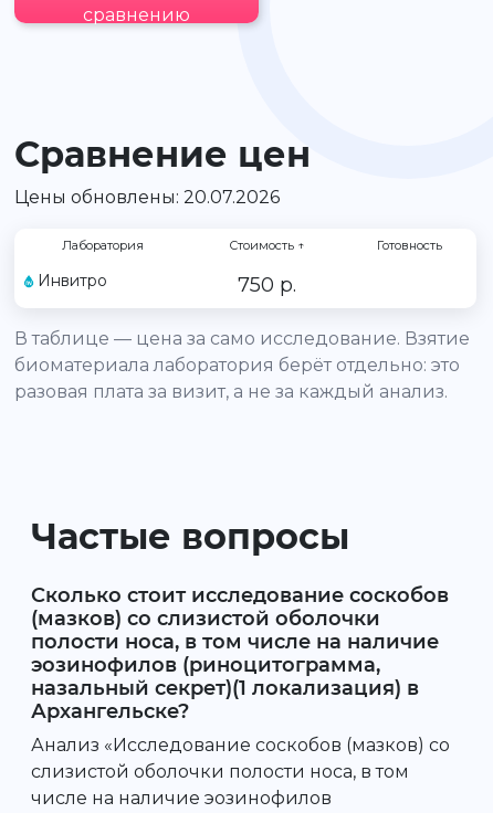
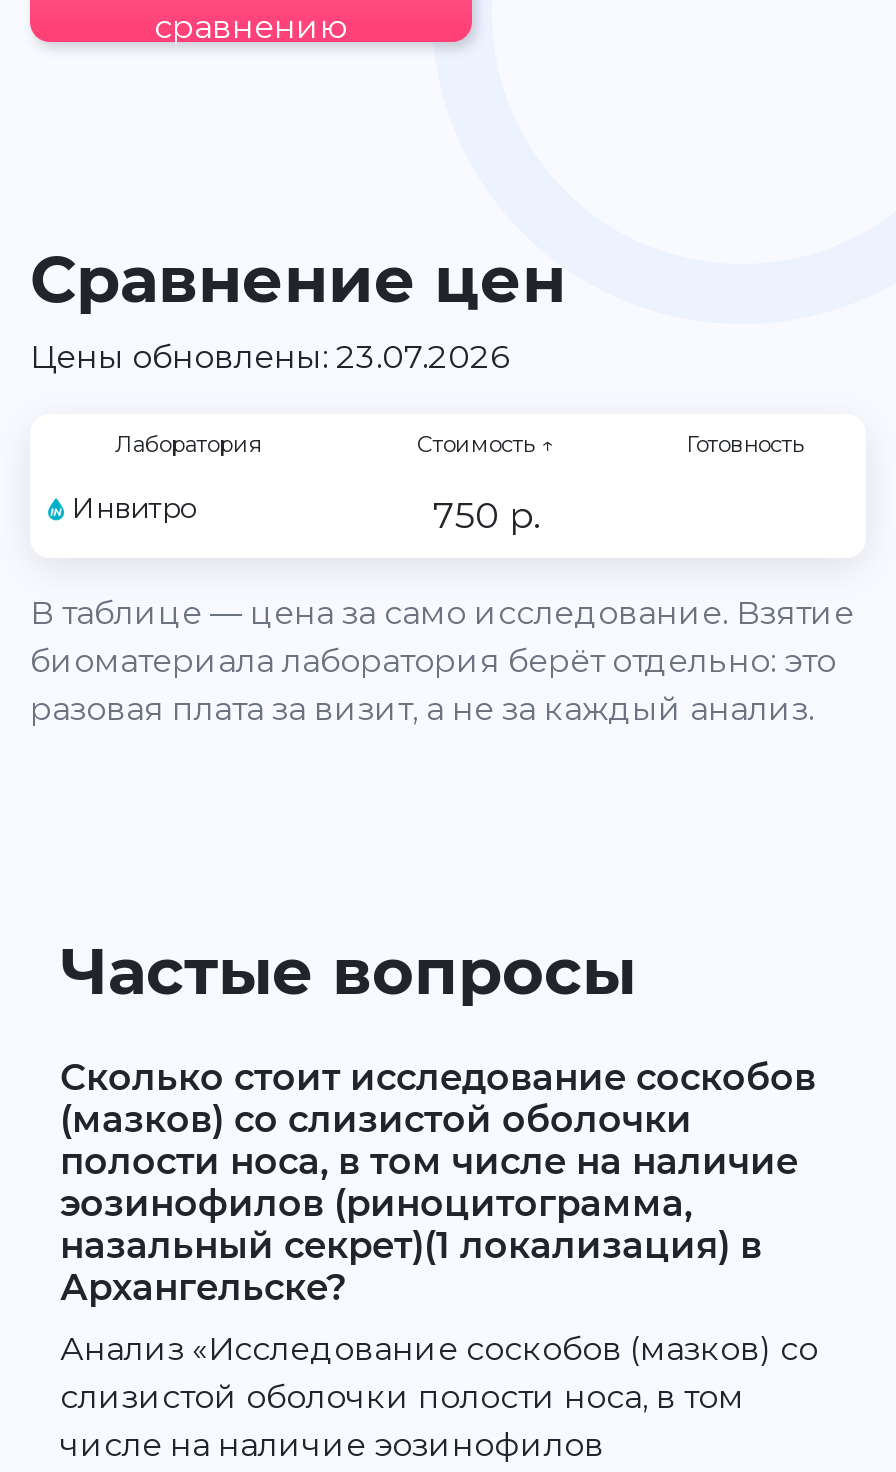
[14,187,280,208] Цены обновлены: 20.07.2026 -> [30,338,508,376] Цены обновлены: 23.07.2026

